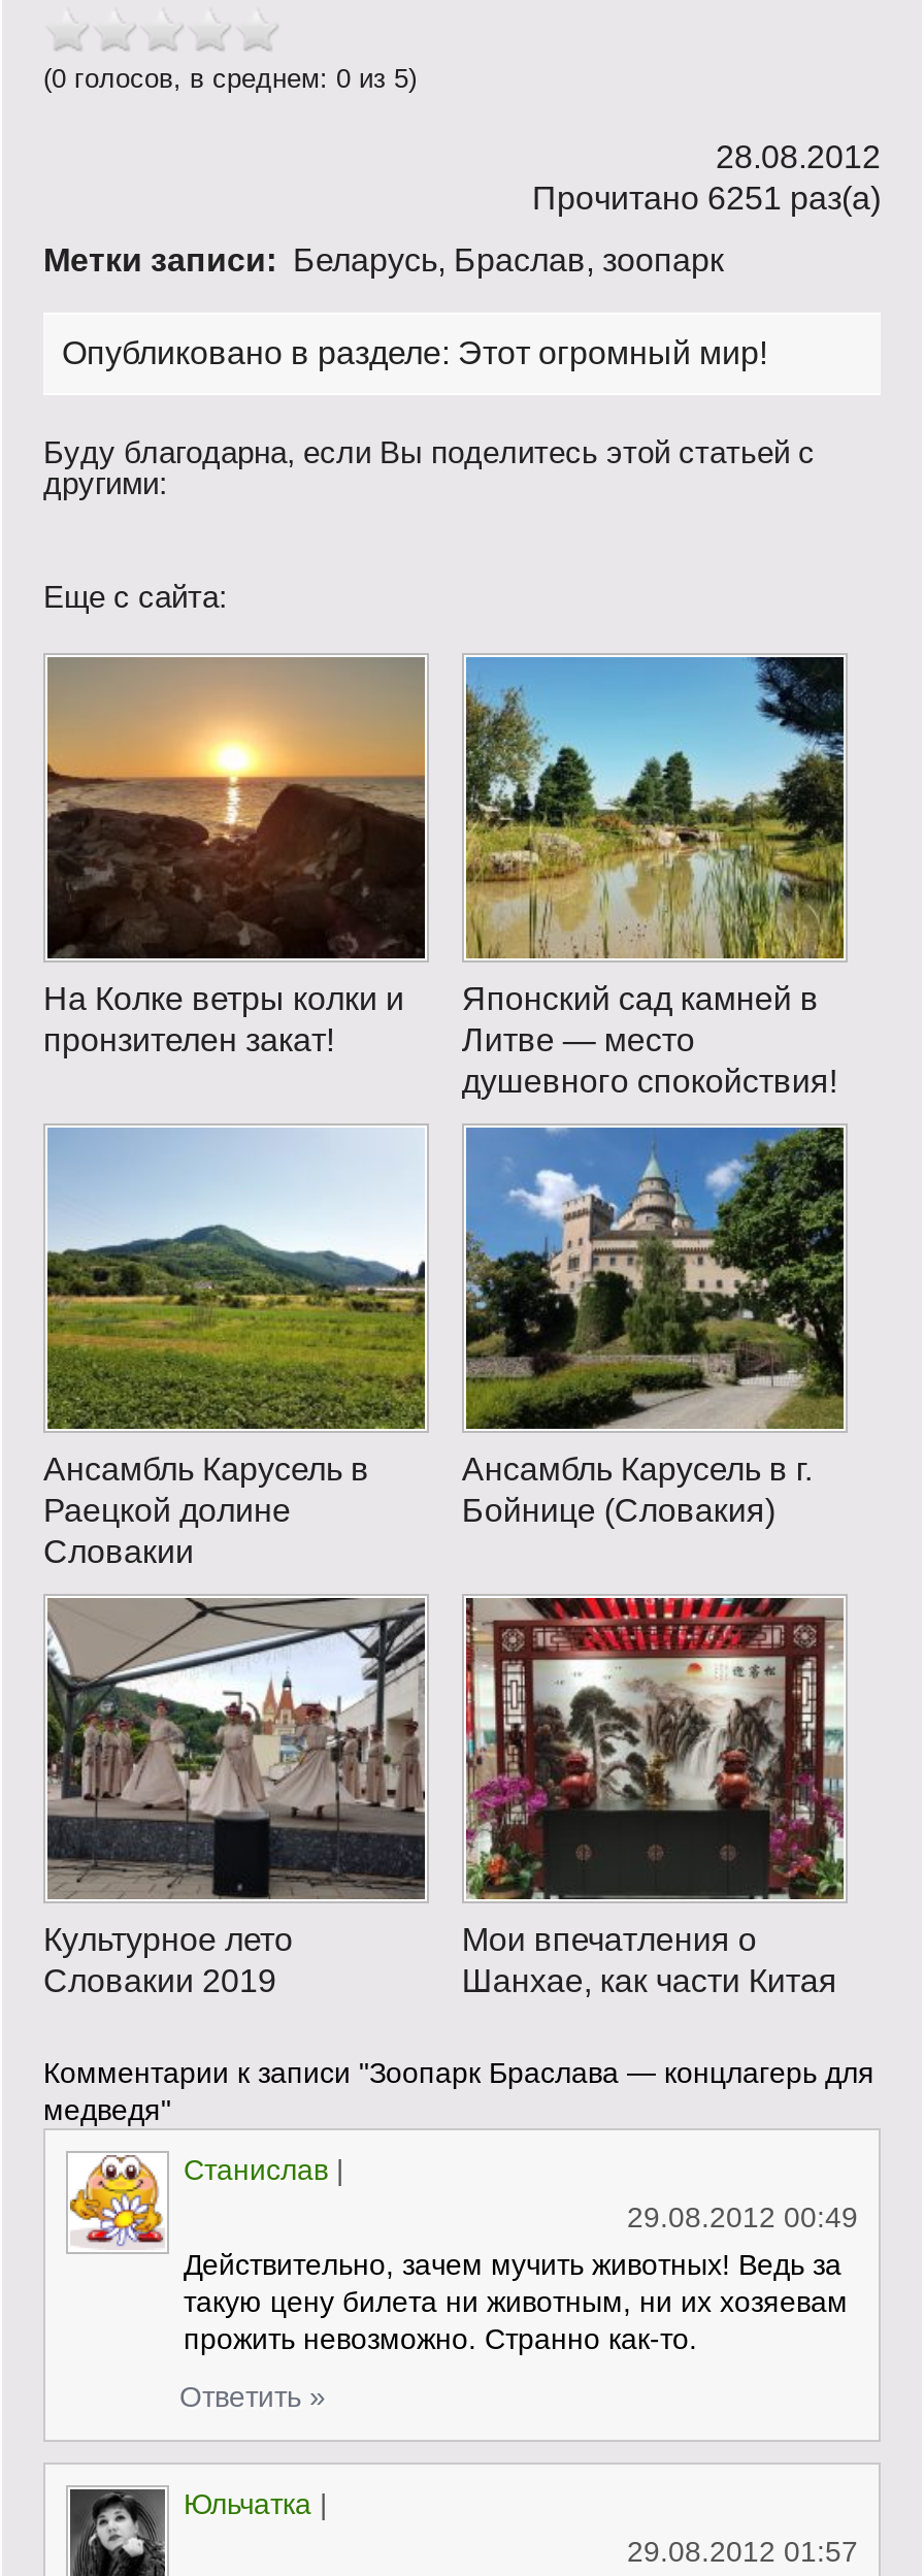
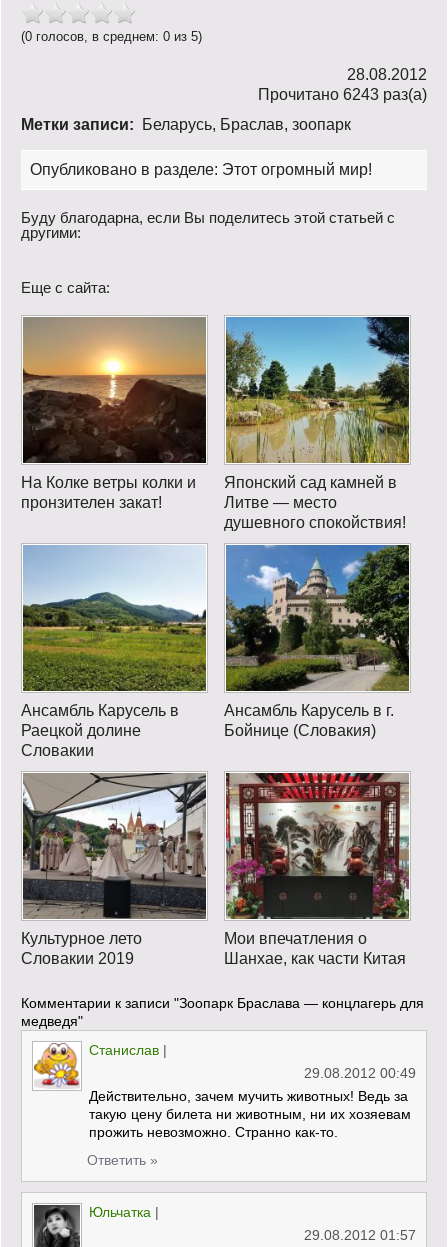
[532,180,881,215] Прочитано 6251 раз(a) -> [258,85,427,102] Прочитано 6243 раз(a)

